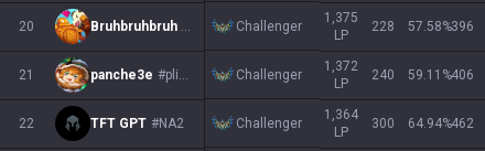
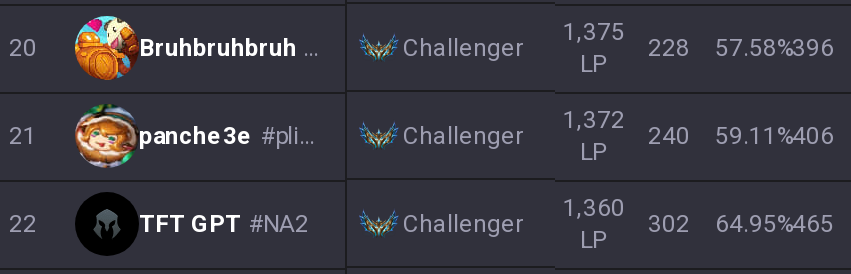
[324,107,358,122] 1,364 -> [563,194,625,222] 1,360
[371,116,394,131] 300 -> [648,210,690,238] 302
[408,116,473,131] 64.94%462 -> [715,210,834,238] 64.95%465

